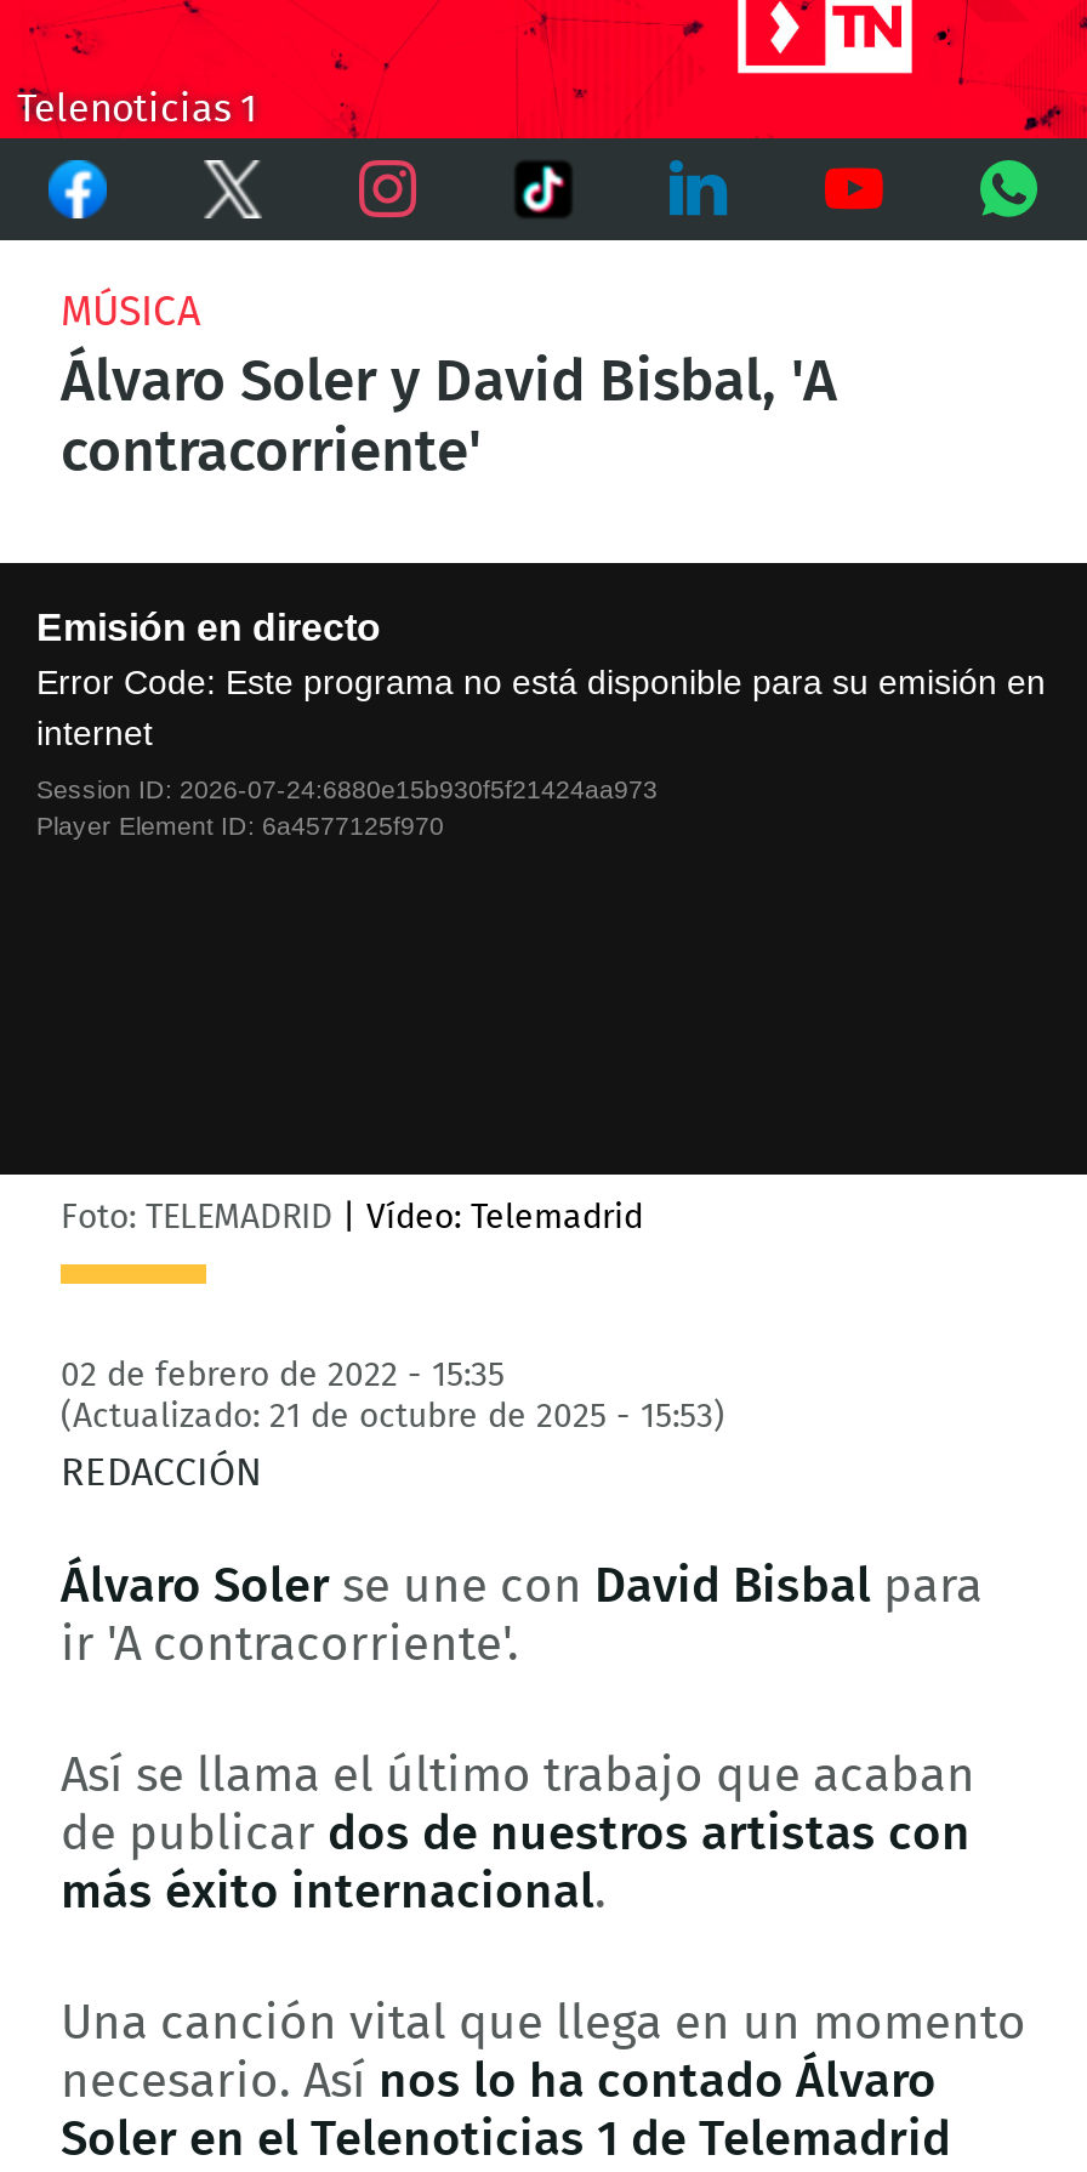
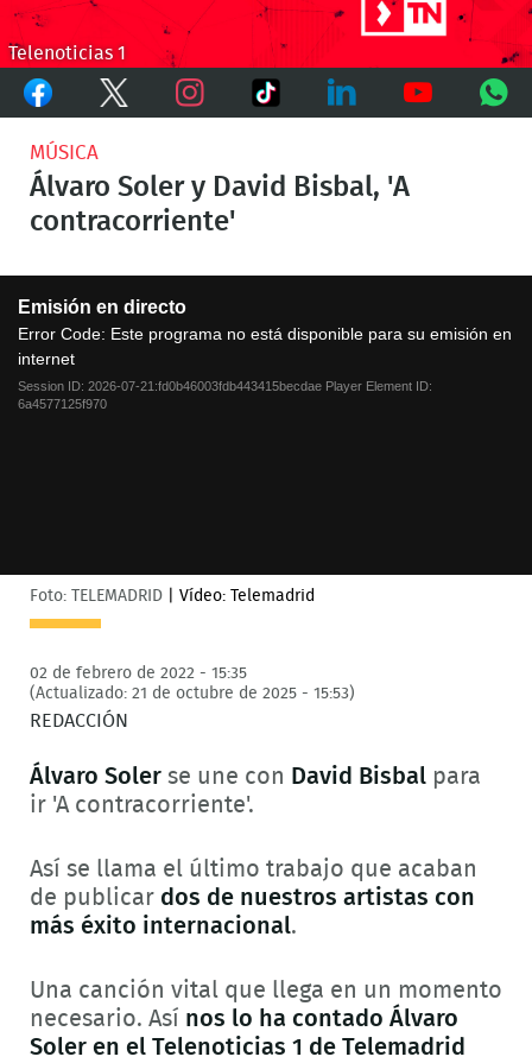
[36,775,658,840] Session ID: 2026-07-24:6880e15b930f5f21424aa973 | Player Element ID: 6a4577125f970 -> [18,379,432,411] Session ID: 2026-07-21:fd0b46003fdb443415becdae Player Element ID: | 6a4577125f970

